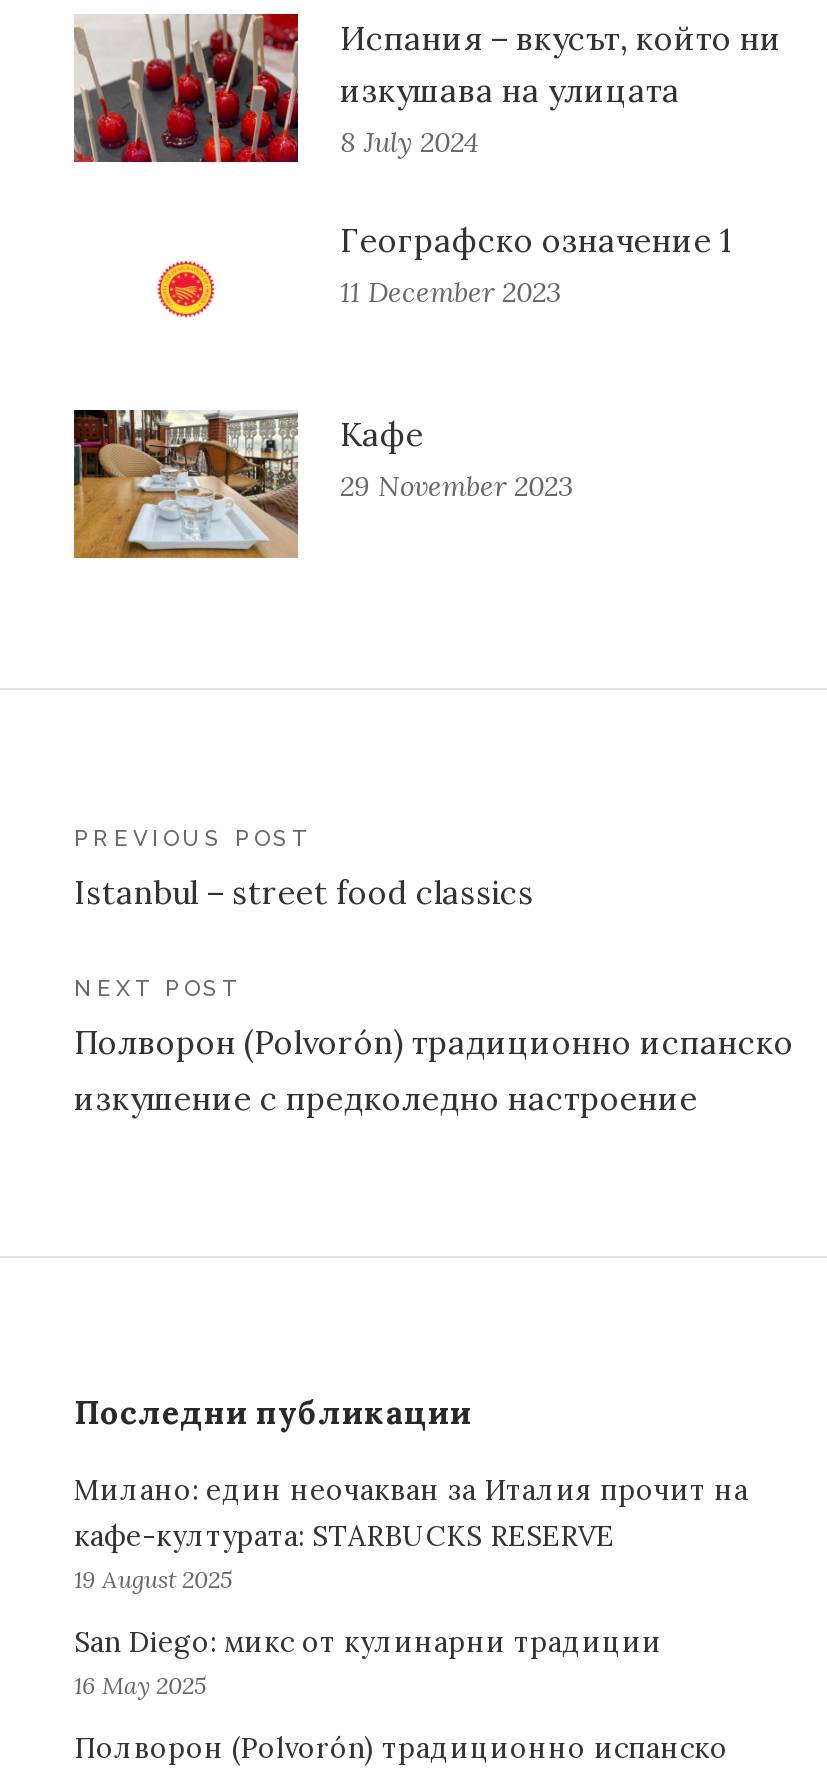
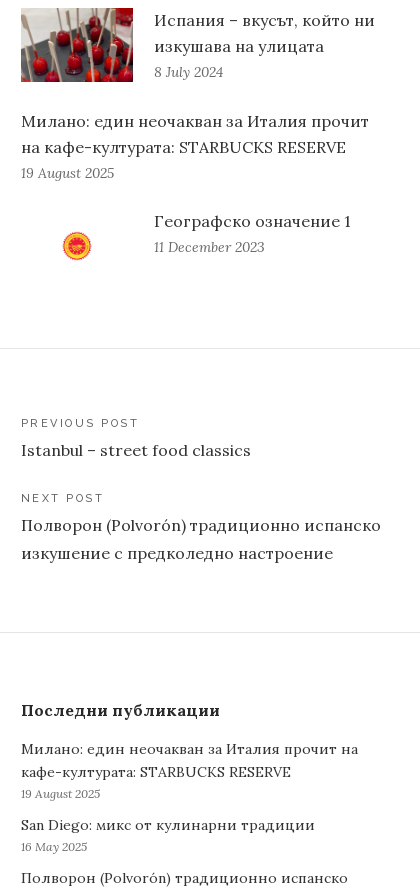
none -> [21,111,369,182] Милано: един неочакван за Италия прочит | на кафе-културата: STARBUCKS RESERVE | 19 August 2025
moved [340,219,732,309] -> [154,211,350,256]: Географско означение 1 | 11 December 2023
[72,408,574,560] [image] | Кафе | 29 November 2023 -> none

